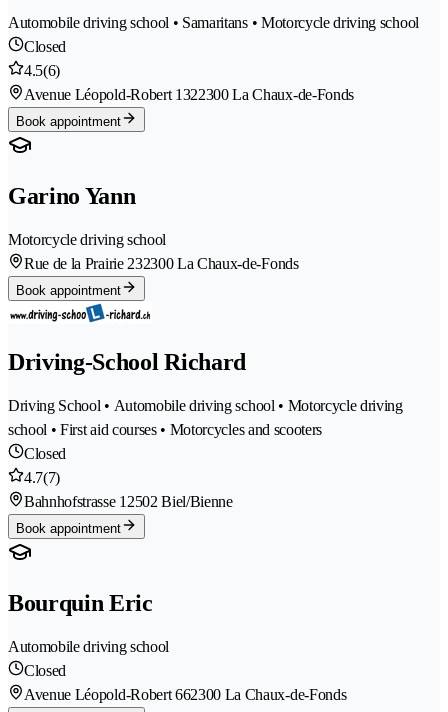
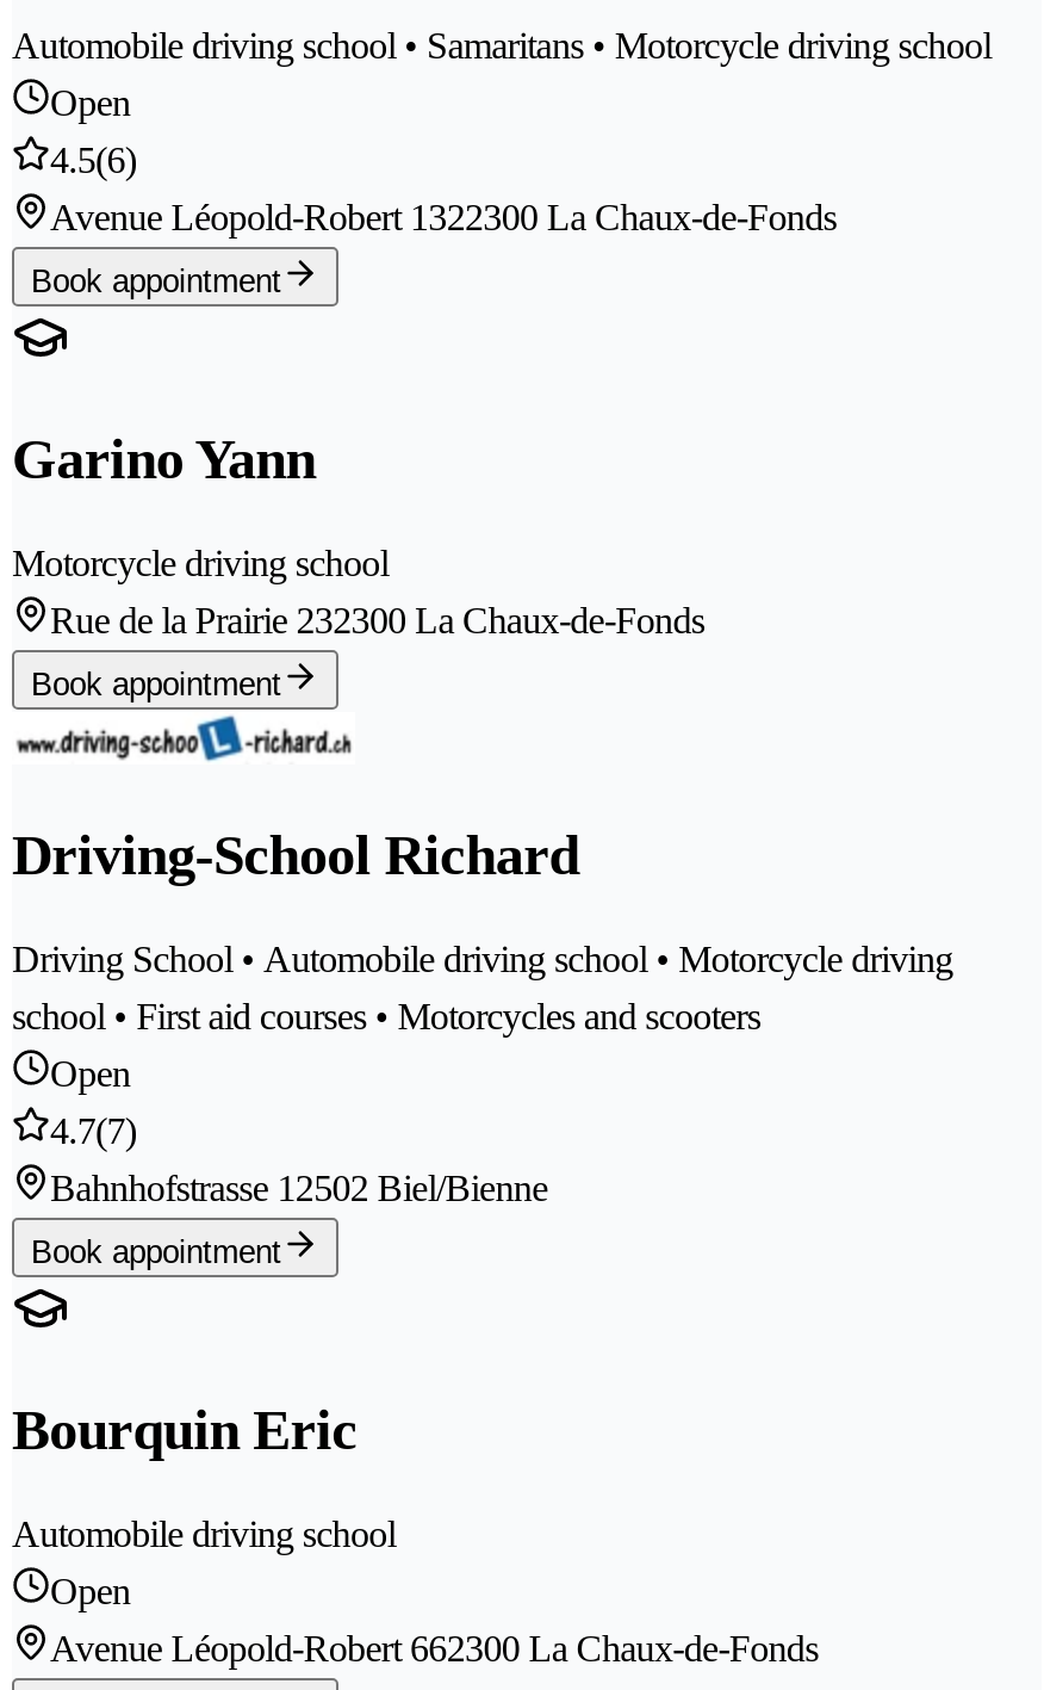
[24,38,66,55] Closed -> [50,82,130,122] Open
[24,445,66,462] Closed -> [50,1054,130,1094] Open
[24,662,66,679] Closed -> [50,1571,130,1612] Open

